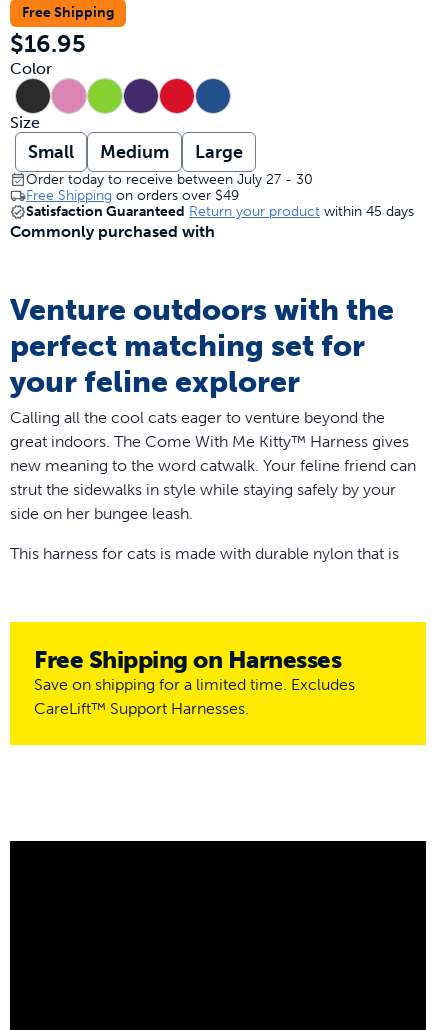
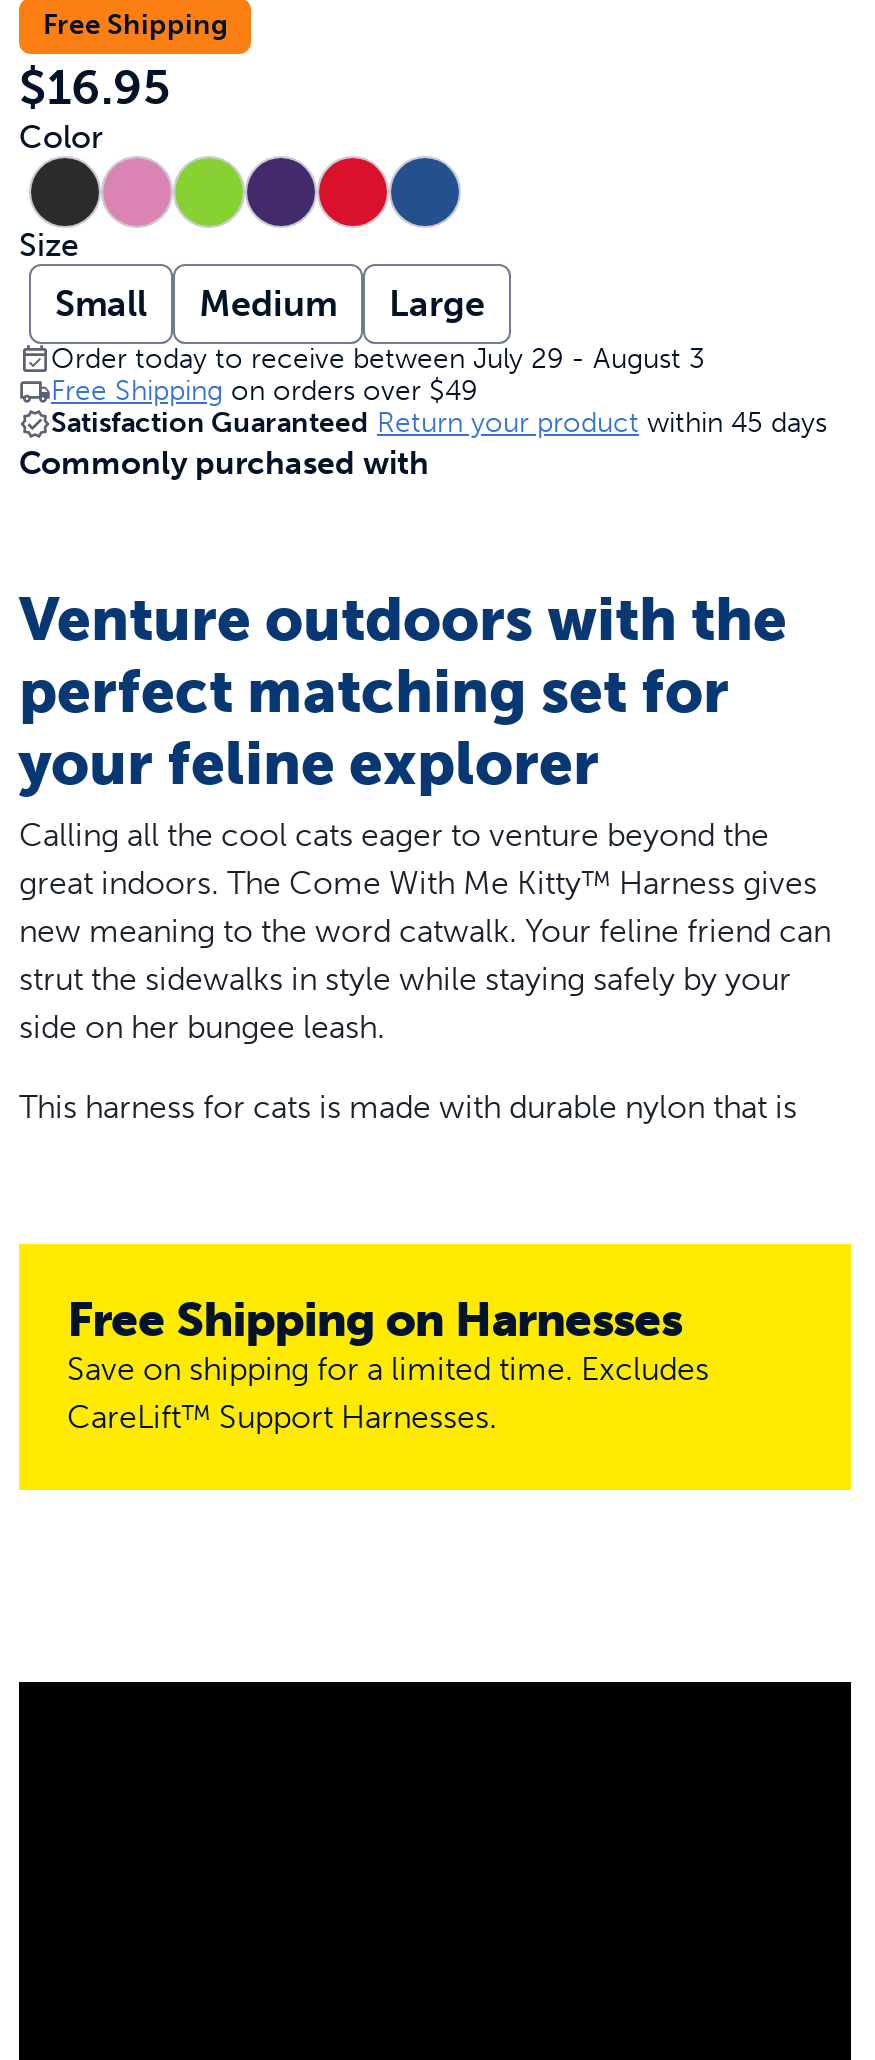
[26,171,313,188] Order today to receive between July 27 - 30 -> [51,342,705,376] Order today to receive between July 29 - August 3

